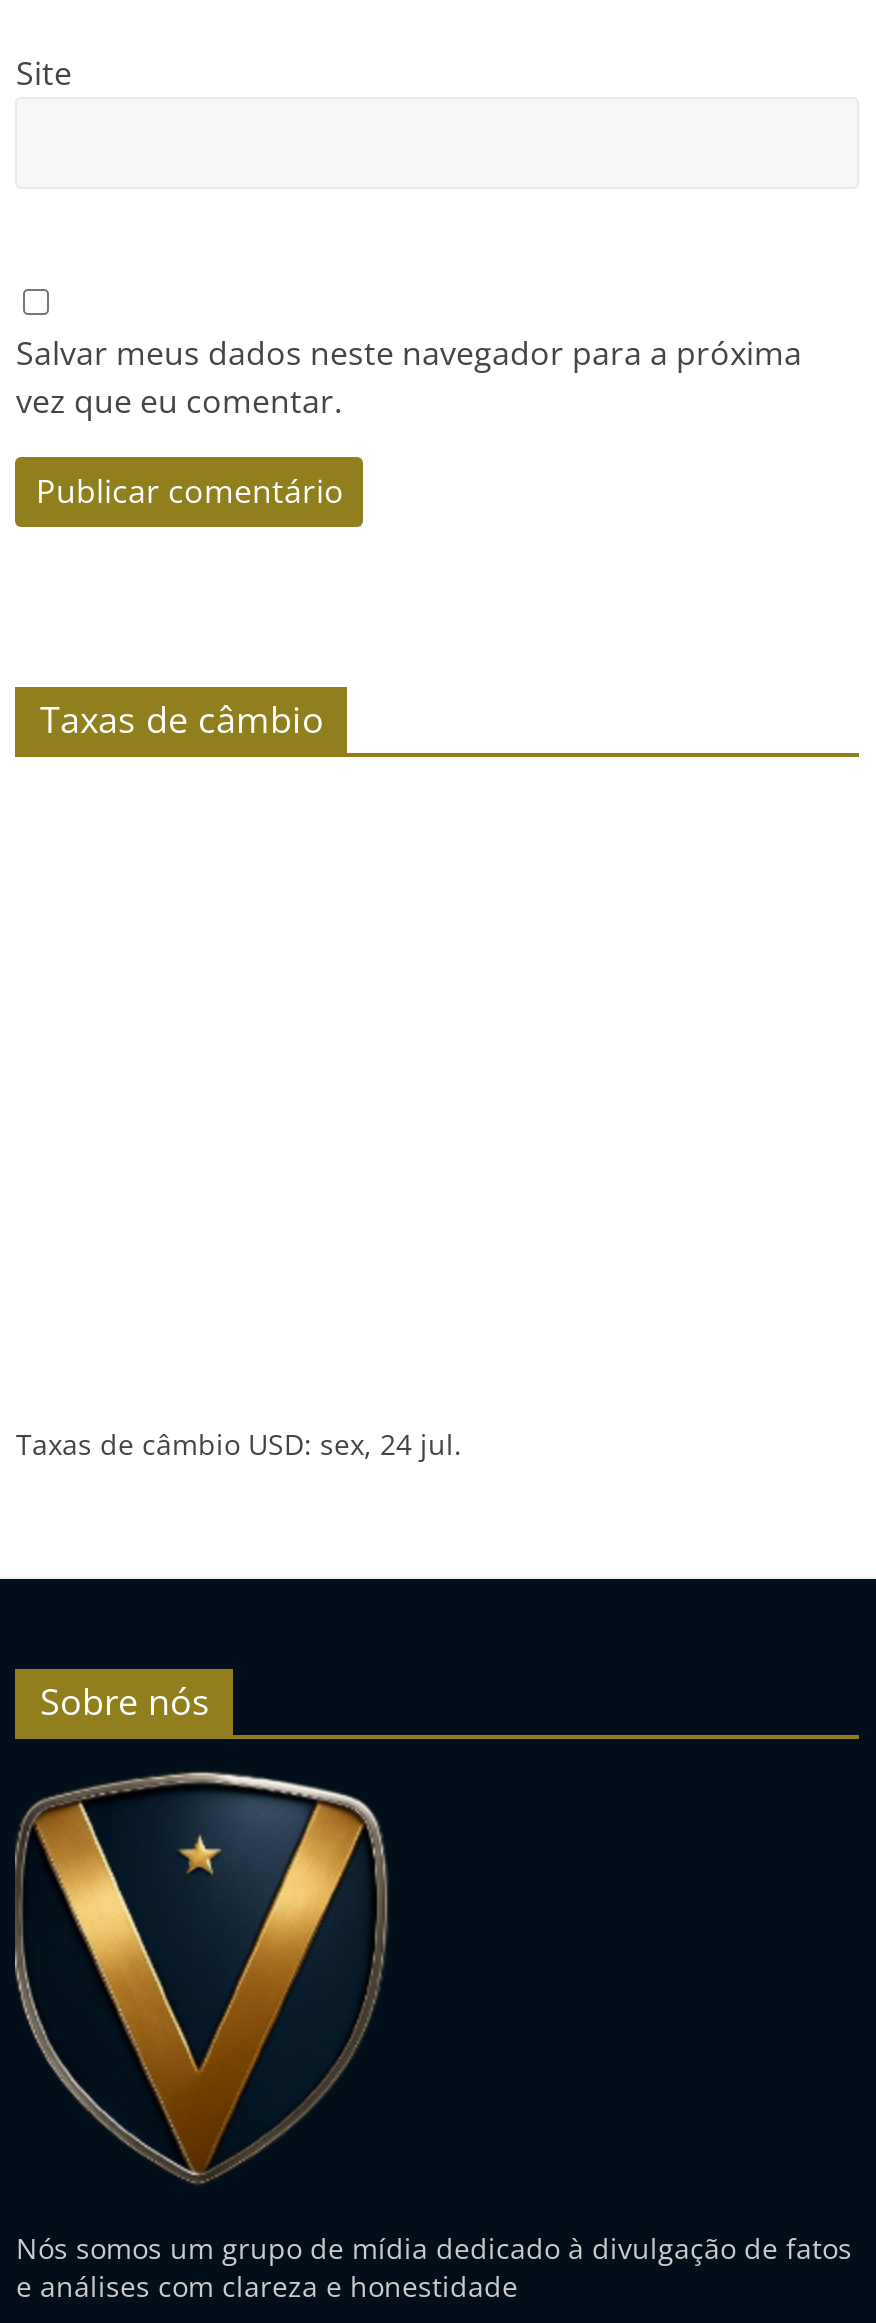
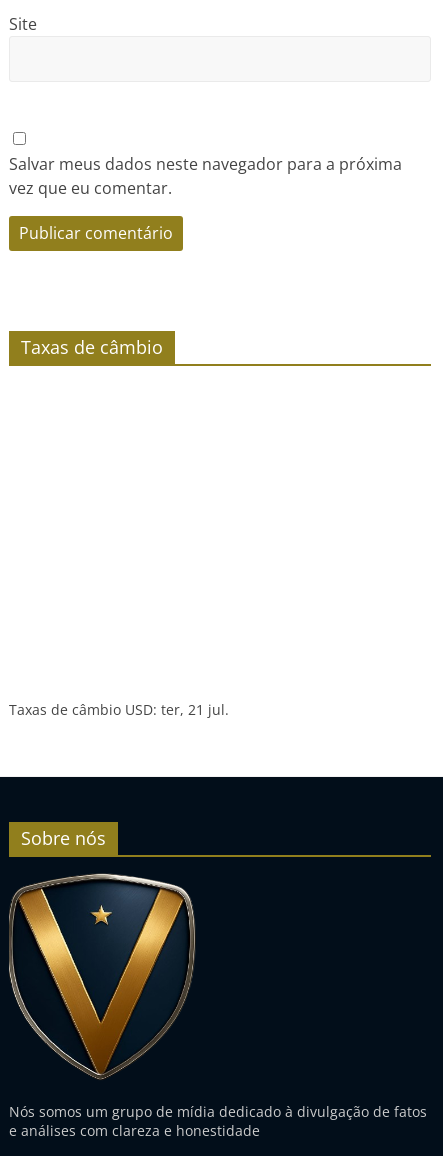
[16,1426,462,1464] Taxas de câmbio USD: sex, 24 jul. -> [9,700,229,719] Taxas de câmbio USD: ter, 21 jul.

